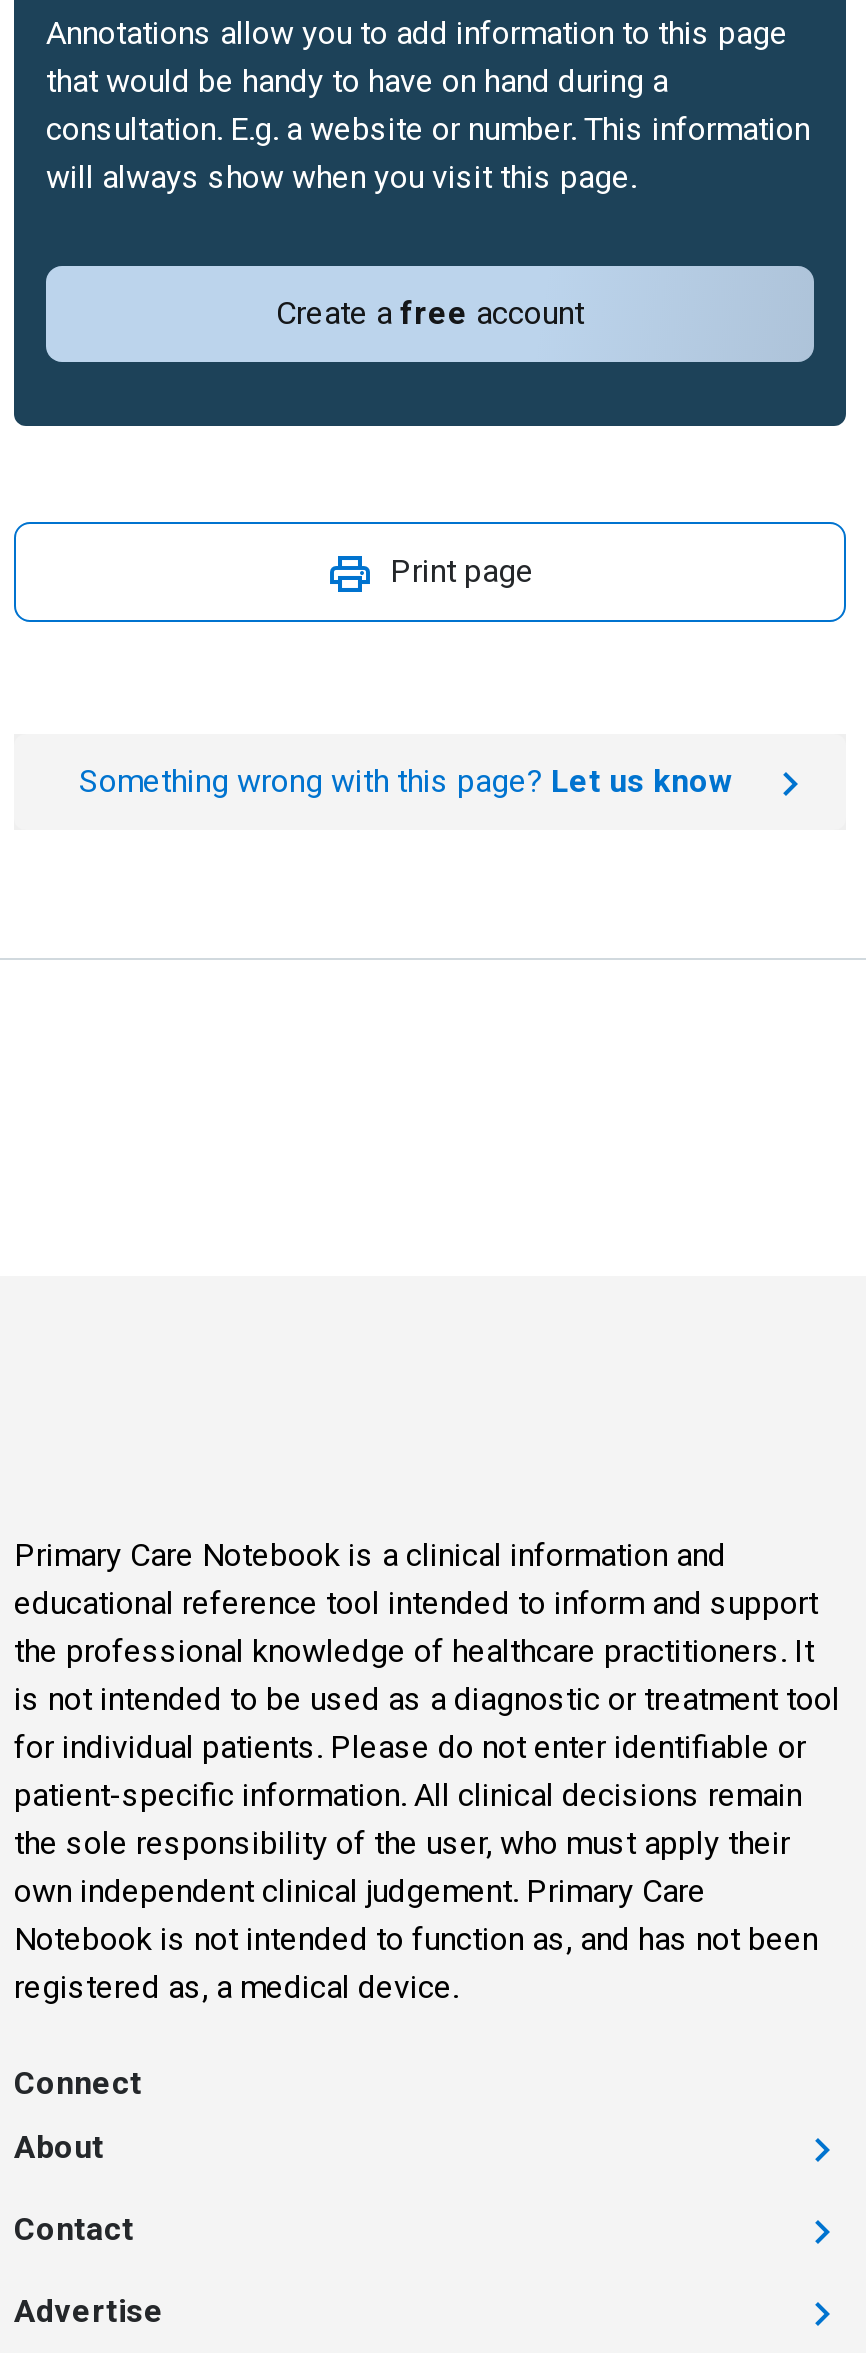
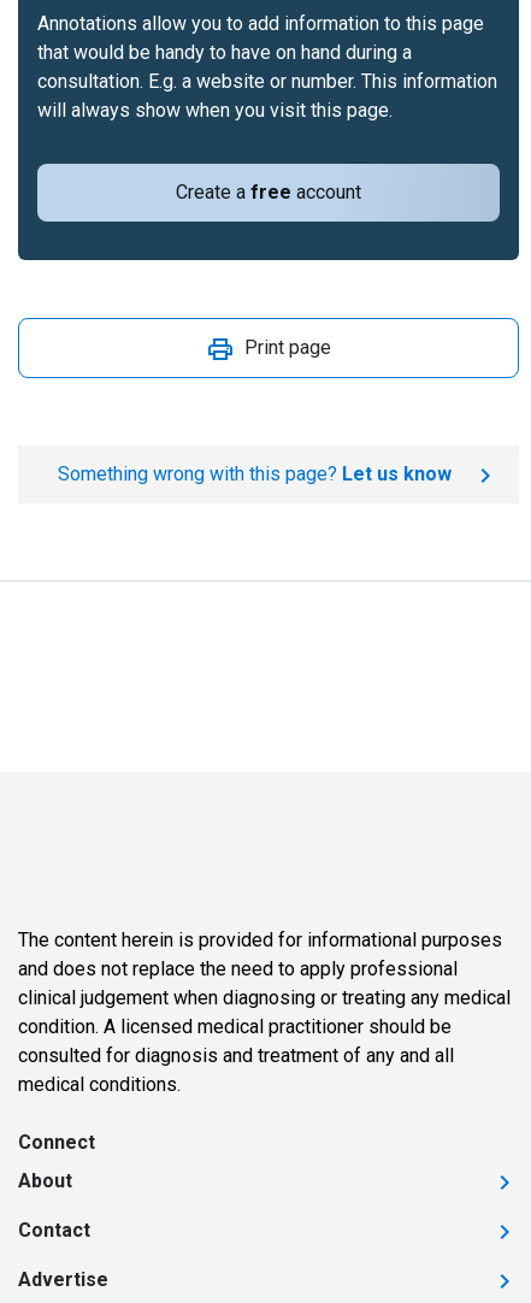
[14,1536,840,2006] Primary Care Notebook is a clinical information and | educational reference tool intended to inform and support | the professional knowledge of healthcare practitioners. It | is not intended to be used as a diagnostic or treatment tool | for individual patients. Please do not enter identifiable or | patient-specific information. All clinical decisions remain | the sole responsibility of the user, who must apply their | own independent clinical judgement. Primary Care | Notebook is not intended to function as, and has not been | registered as, a medical device. -> [18,928,511,1096] The content herein is provided for informational purposes | and does not replace the need to apply professional | clinical judgement when diagnosing or treating any medical | condition. A licensed medical practitioner should be | consulted for diagnosis and treatment of any and all | medical conditions.

